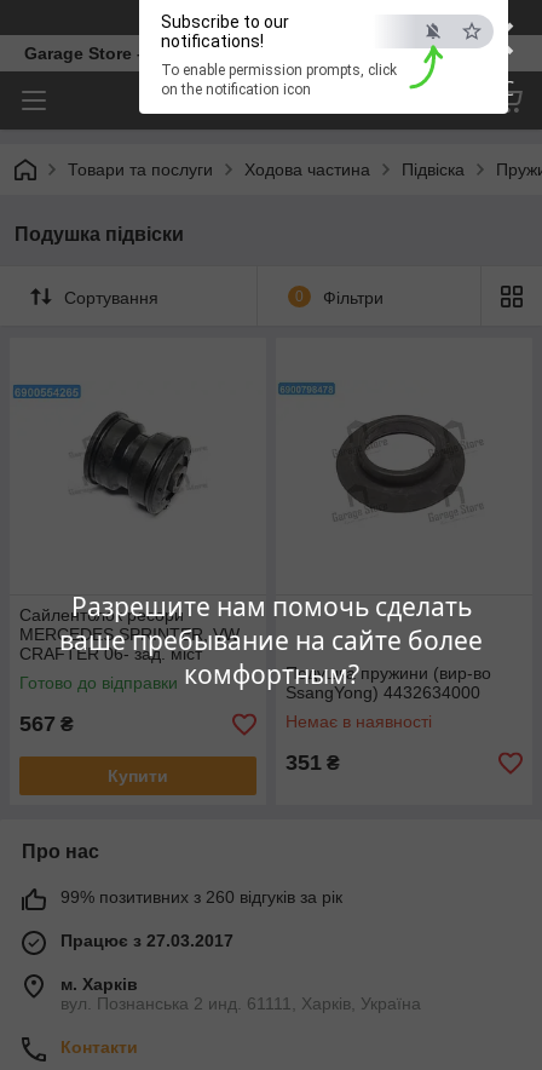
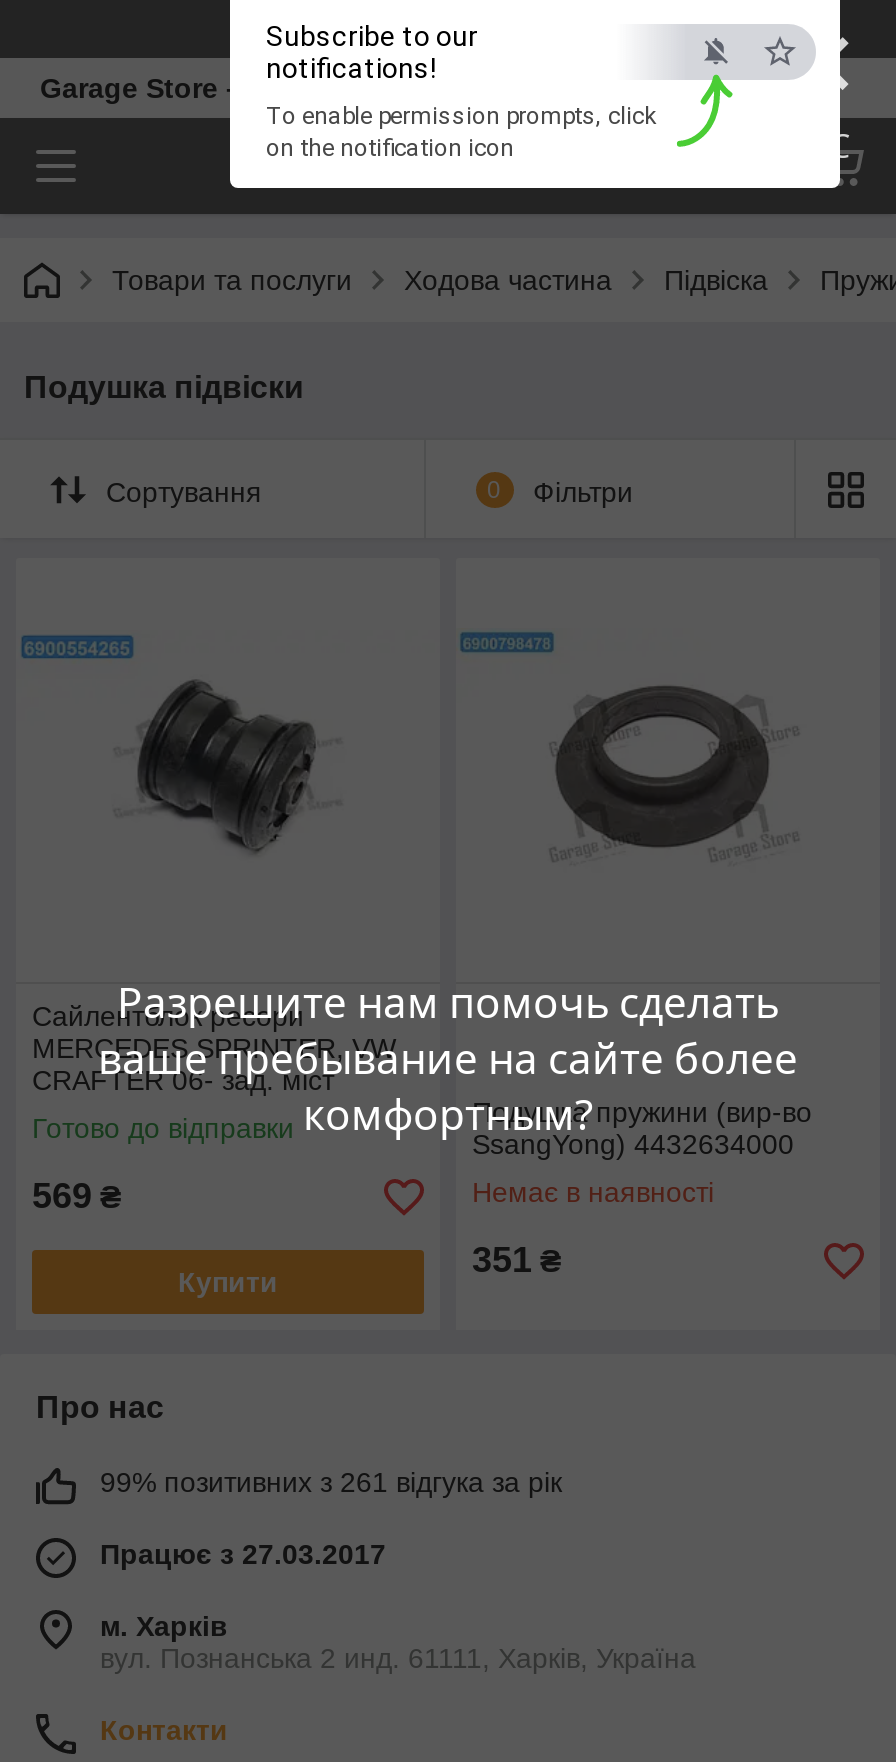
[19,712,74,736] 567 ₴ -> [32,1176,122,1216] 569 ₴
[60,887,342,907] 99% позитивних з 260 відгуків за рік -> [100,1466,562,1498] 99% позитивних з 261 відгука за рік

